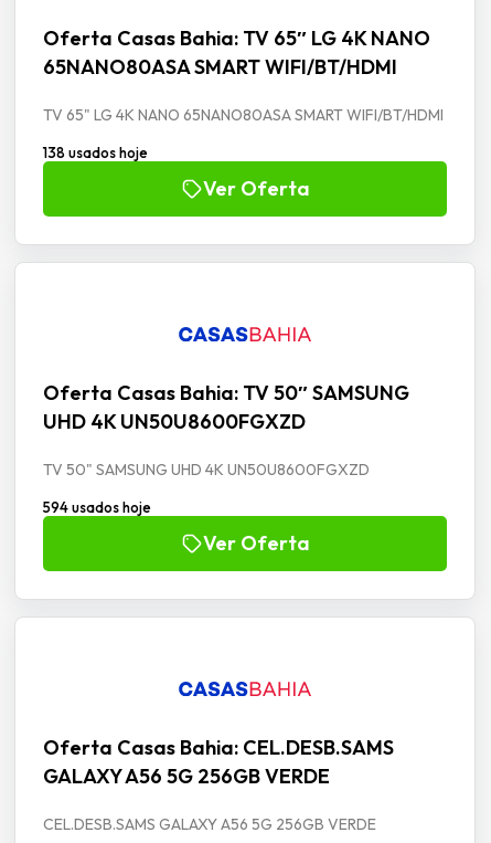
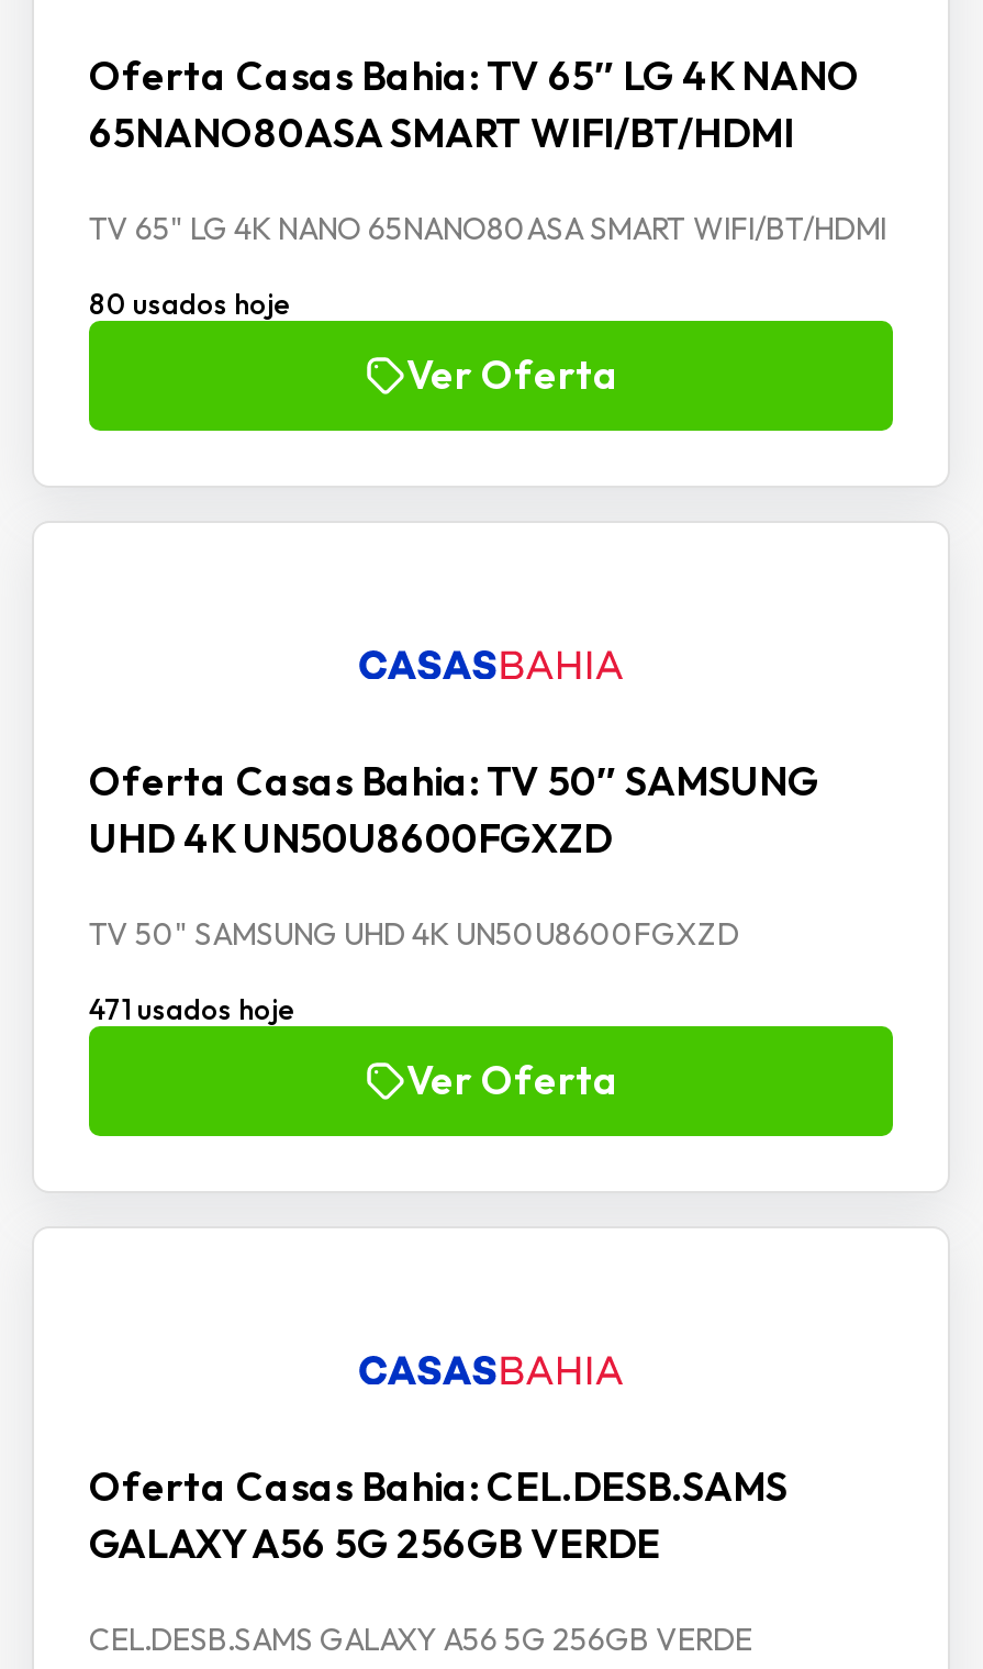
[43,143,148,161] 138 usados hoje -> [89,285,291,320] 80 usados hoje
[43,498,151,516] 594 usados hoje -> [89,991,295,1026] 471 usados hoje

